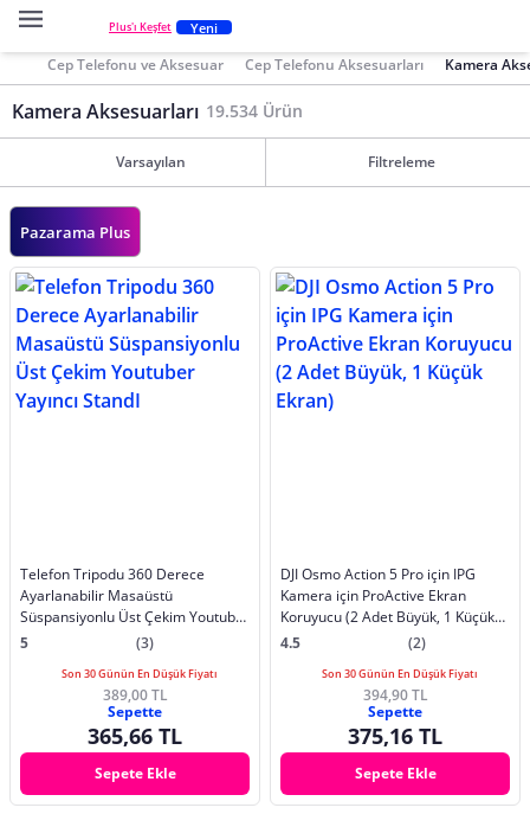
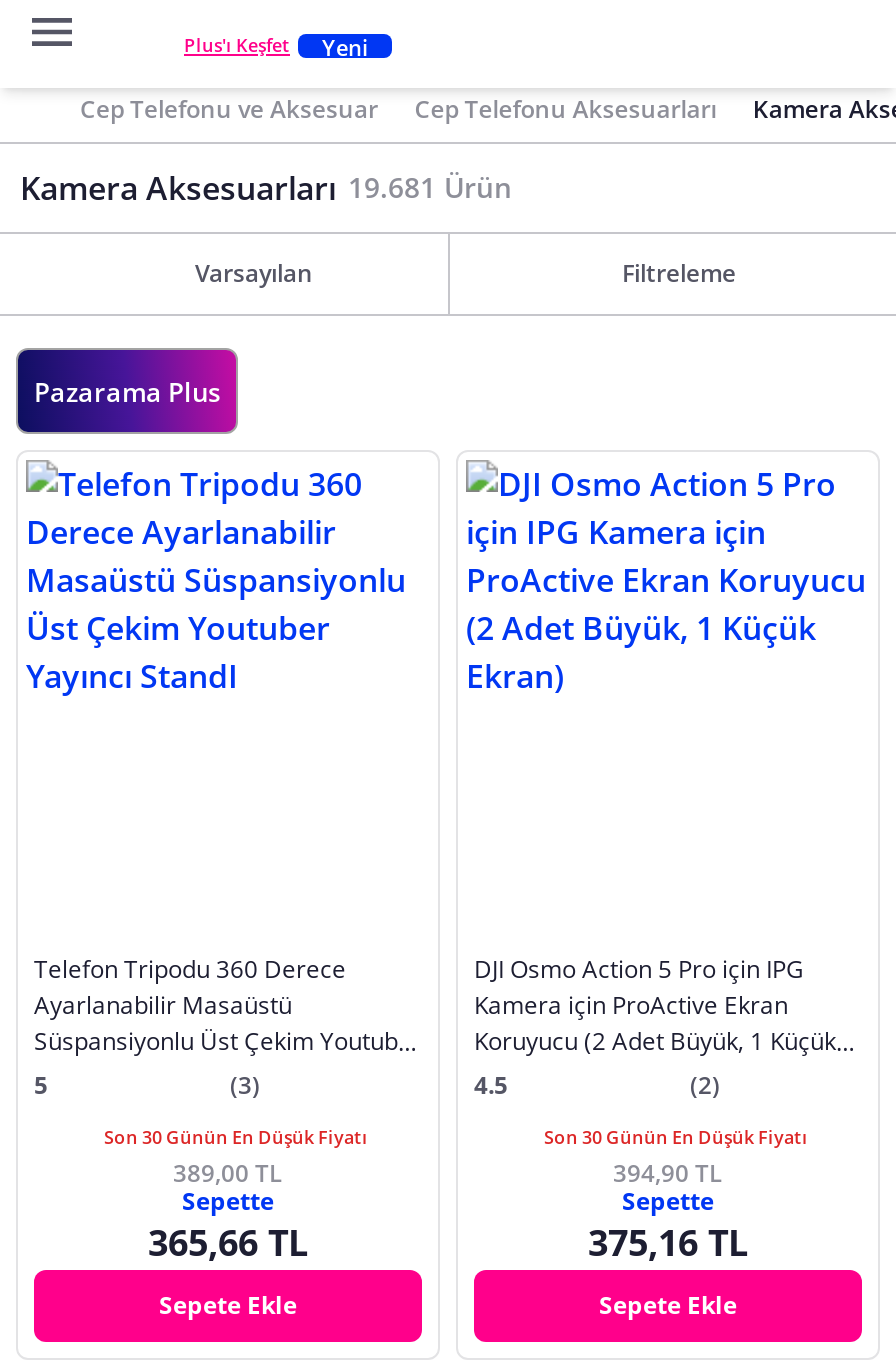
[12,98,303,124] Kamera Aksesuarları 19.534 Ürün -> [20,166,512,210] Kamera Aksesuarları 19.681 Ürün

